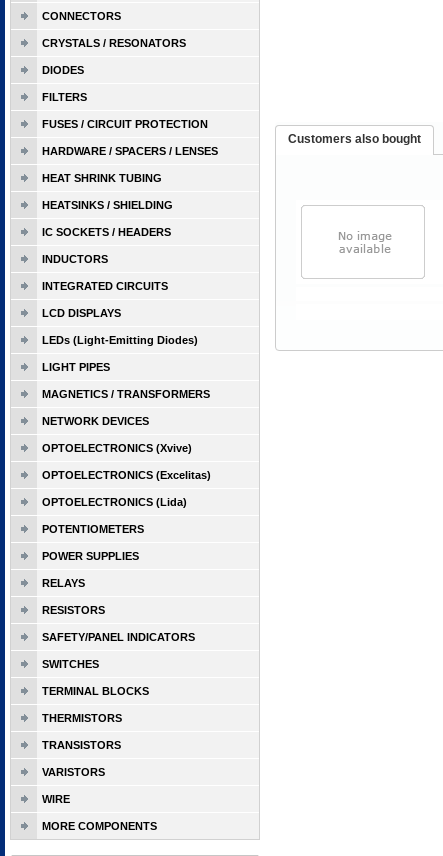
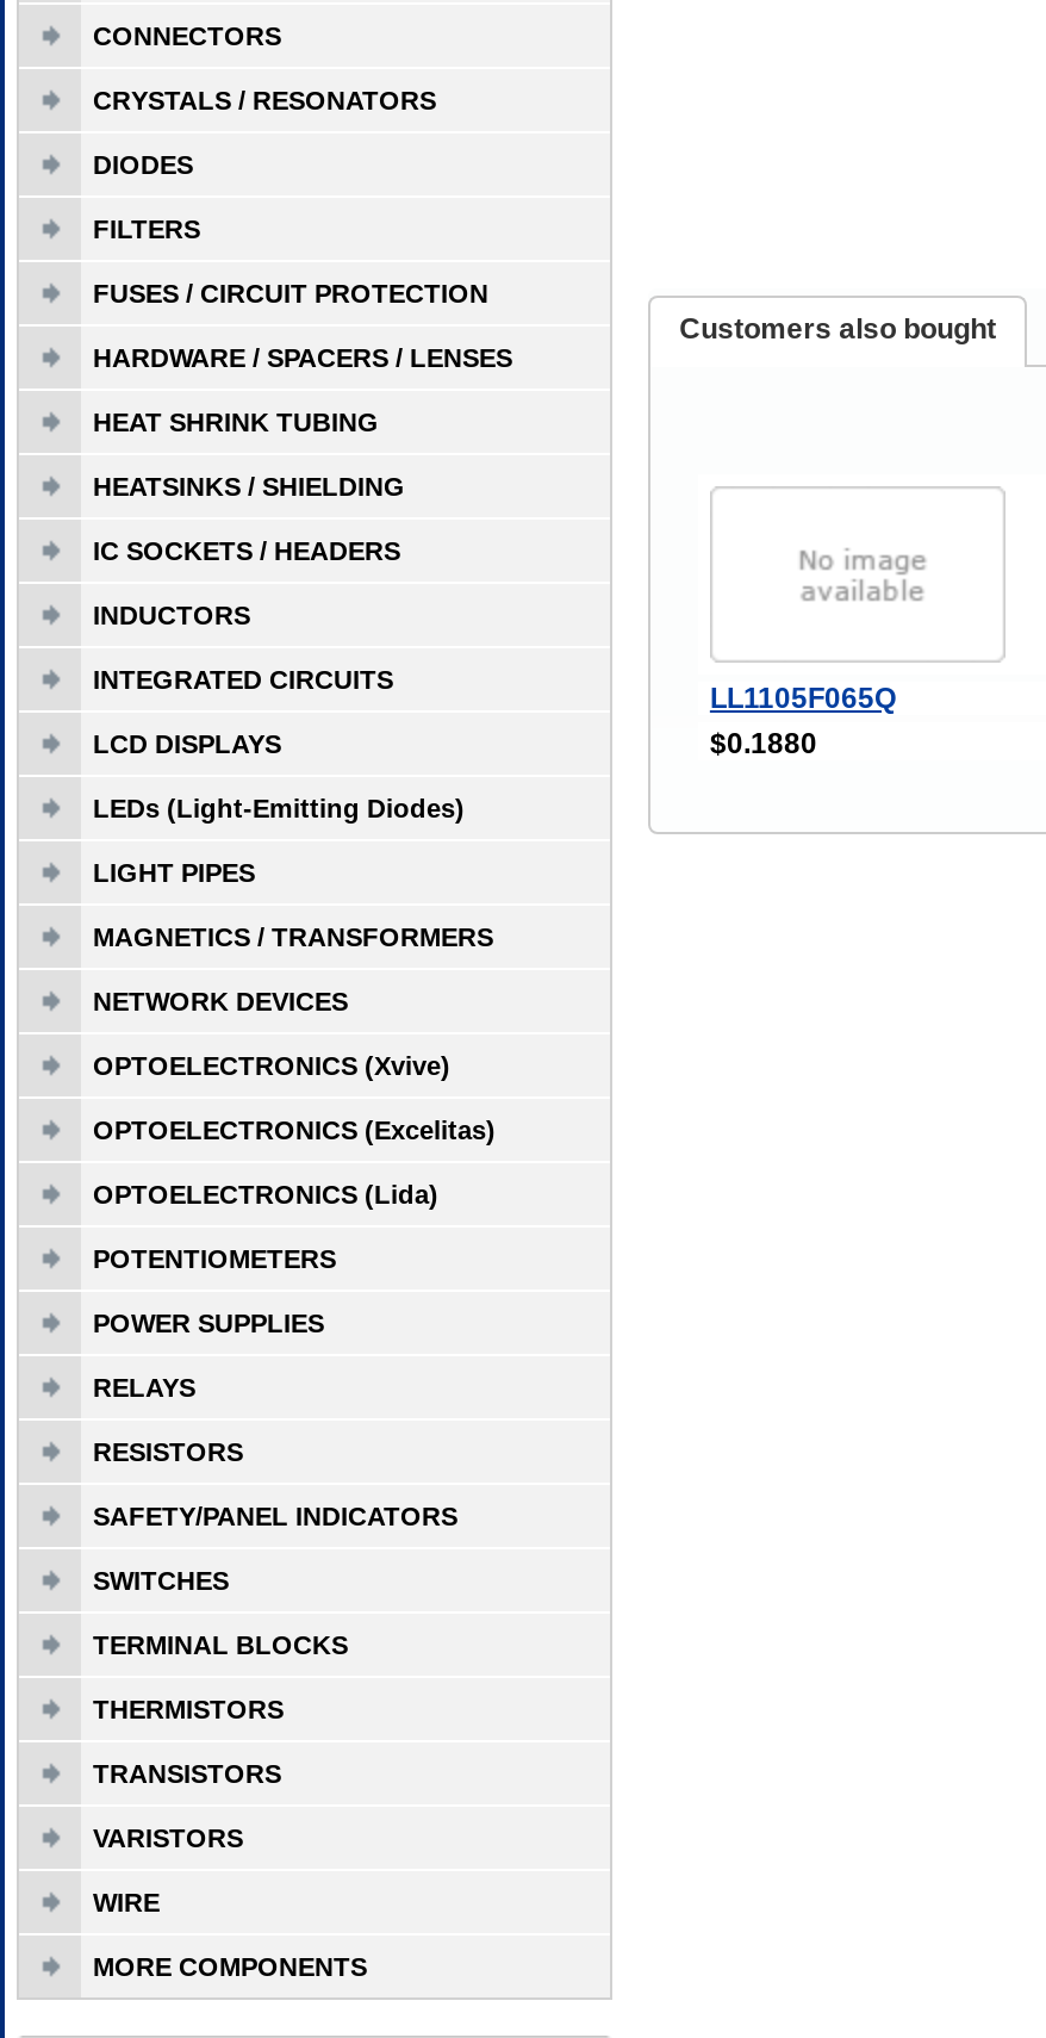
none -> [710,681,896,759] LL1105F065Q | $0.1880

